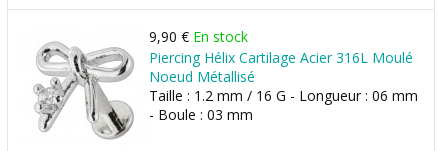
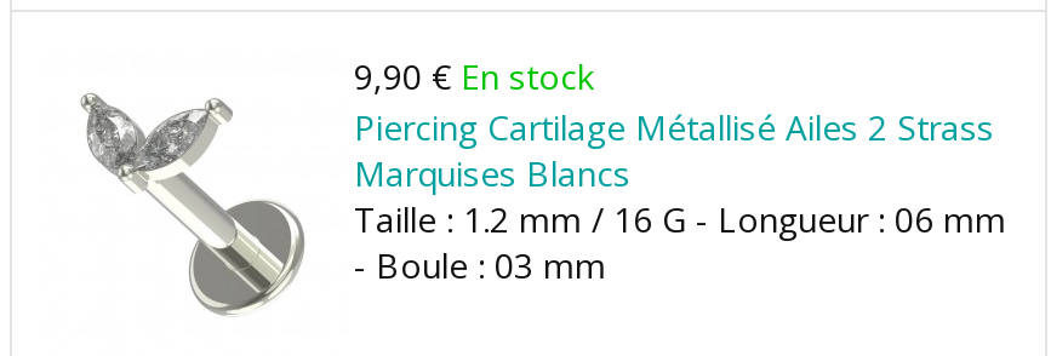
[32,41,413,140] [image] | Piercing Hélix Cartilage Acier 316L Moulé | Noeud Métallisé -> [73,90,994,327] [image] | Piercing Cartilage Métallisé Ailes 2 Strass | Marquises Blancs

